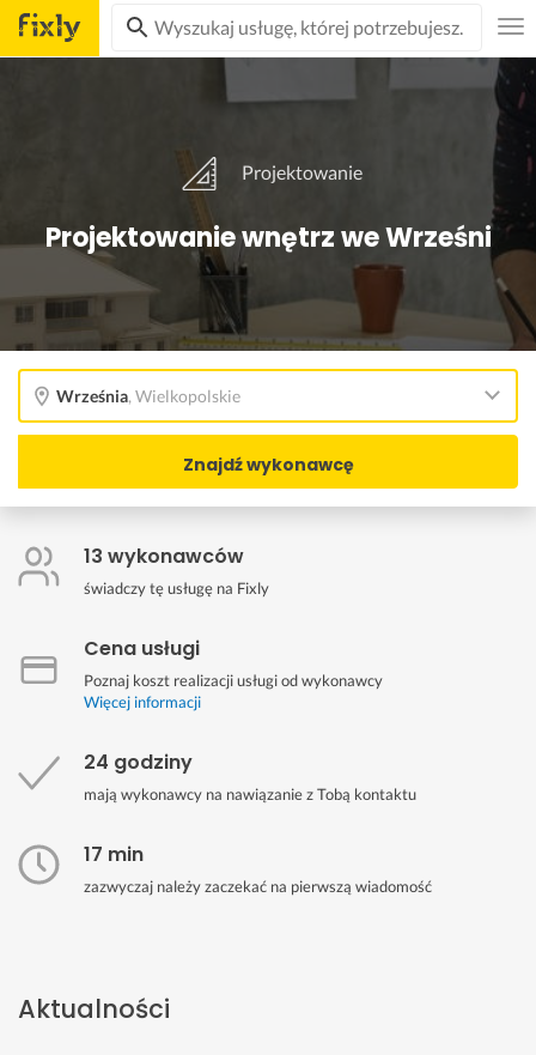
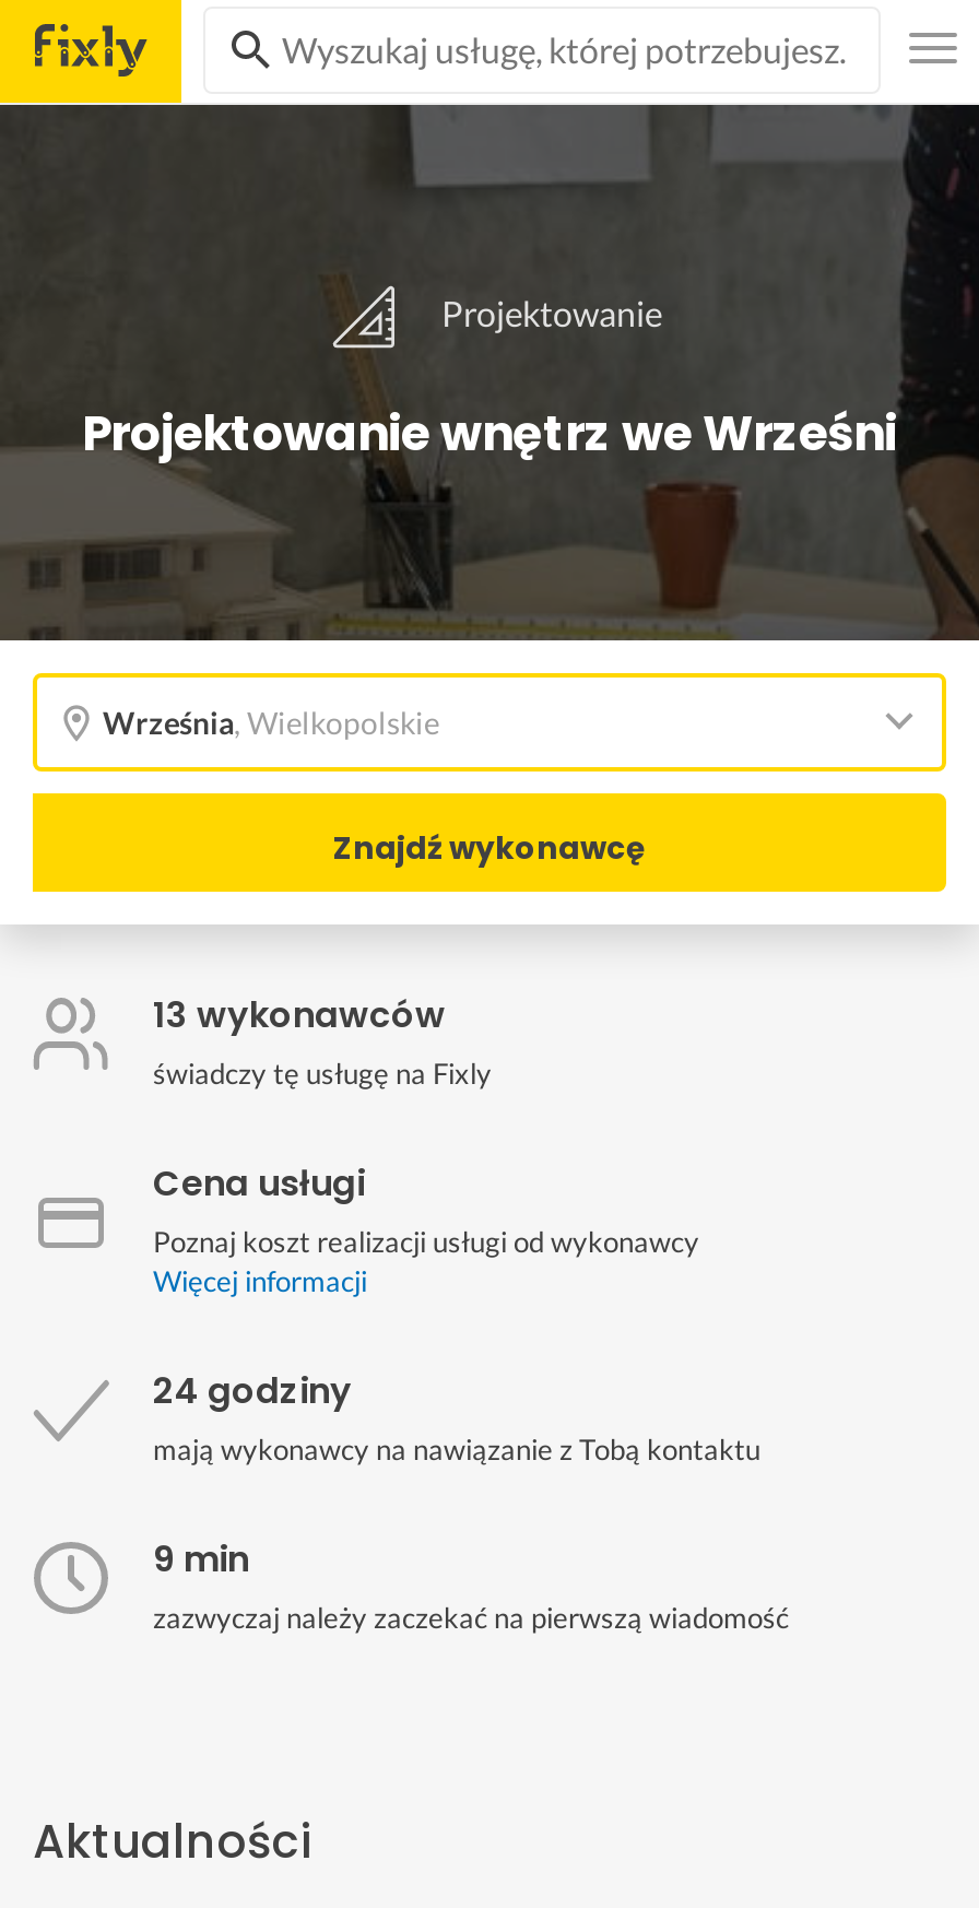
[84,841,144,868] 17 min -> [153,1534,249,1585] 9 min

